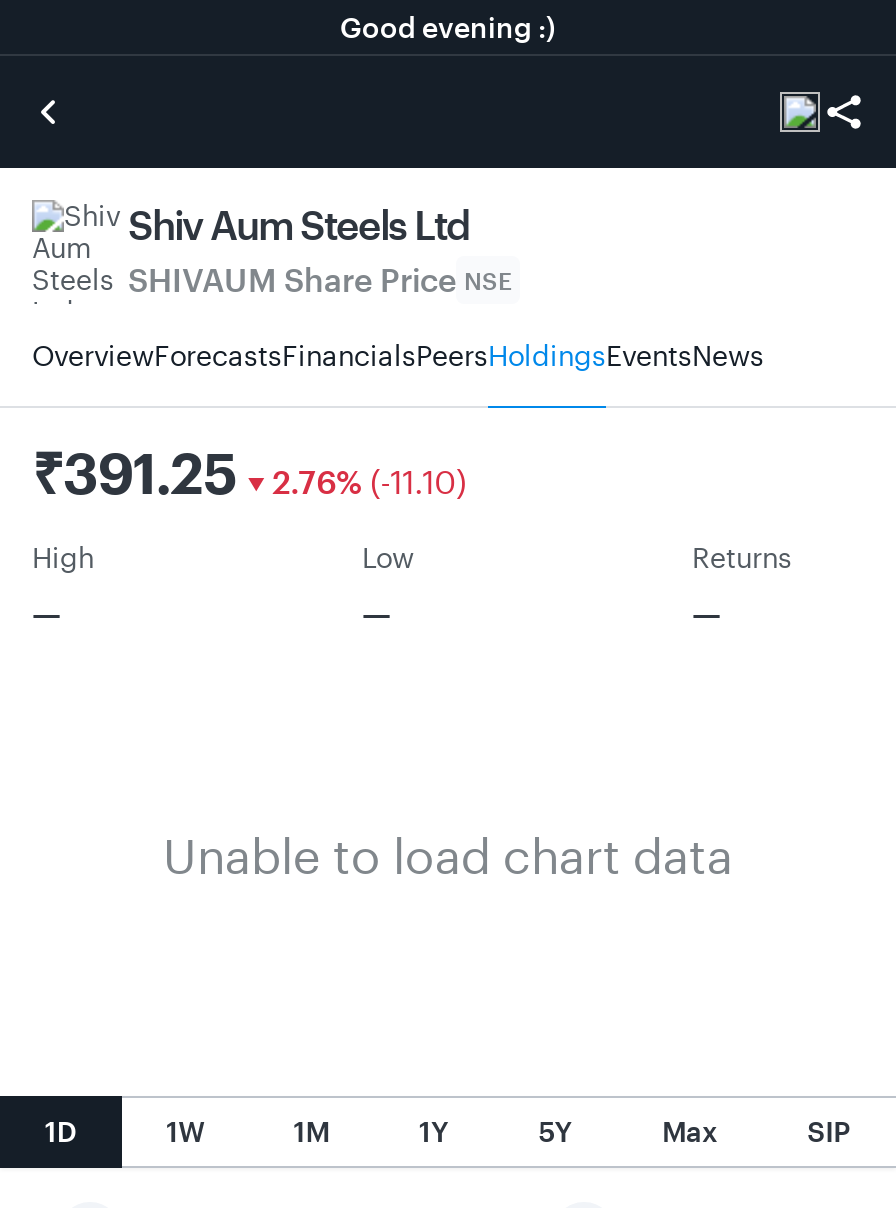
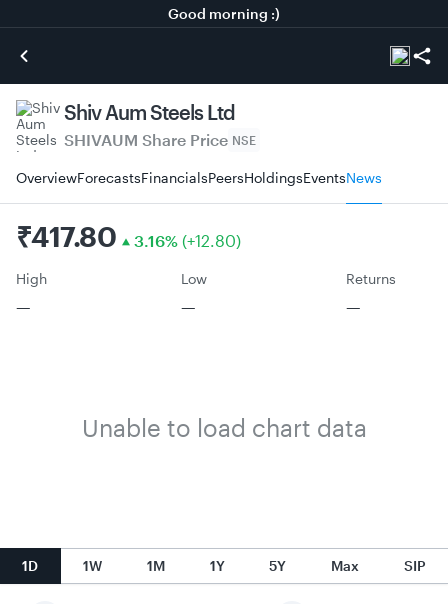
[340,9,556,43] Good evening :) -> [168,4,280,21] Good morning :)
[32,440,236,504] ₹391.25 -> [16,220,116,252] ₹417.80
[272,462,466,500] 2.76% (-11.10) -> [134,231,241,250] 3.16% (+12.80)

